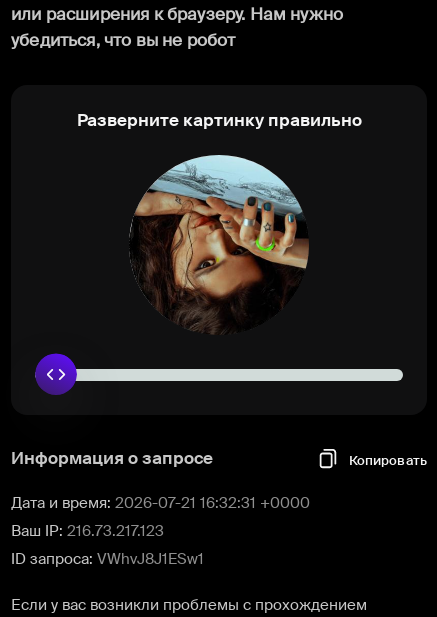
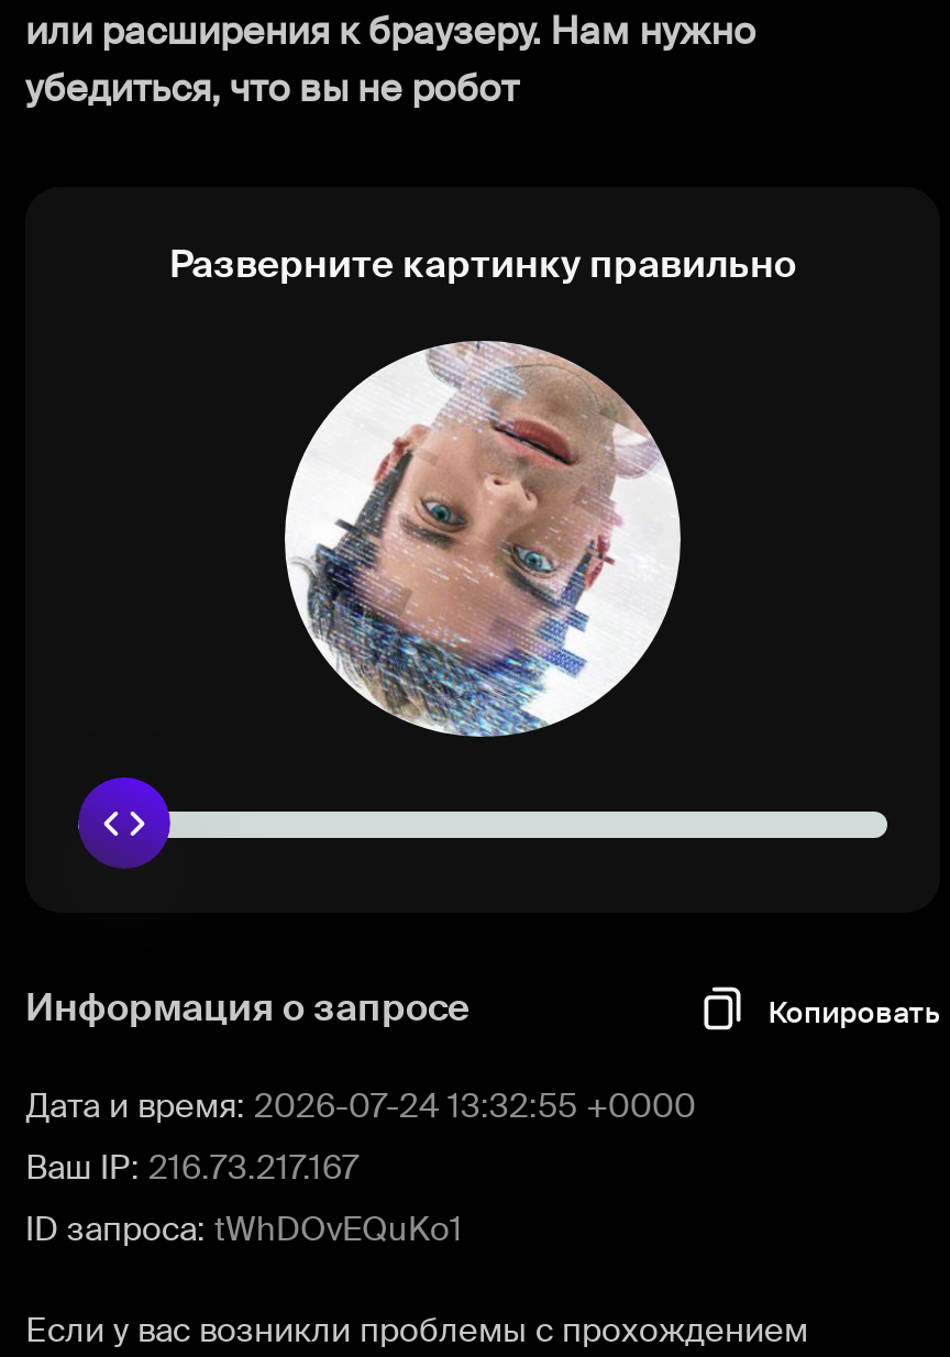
[129,155,309,335] [image] -> [283,341,683,739] [image]
[11,493,310,513] Дата и время: 2026-07-21 16:32:31 +0000 -> [25,1084,696,1128] Дата и время: 2026-07-24 13:32:55 +0000
[11,521,164,541] Ваш IP: 216.73.217.123 -> [25,1146,360,1190] Ваш IP: 216.73.217.167
[11,549,204,569] ID запроса: VWhvJ8J1ESw1 -> [25,1207,463,1251] ID запроса: tWhDOvEQuKo1

